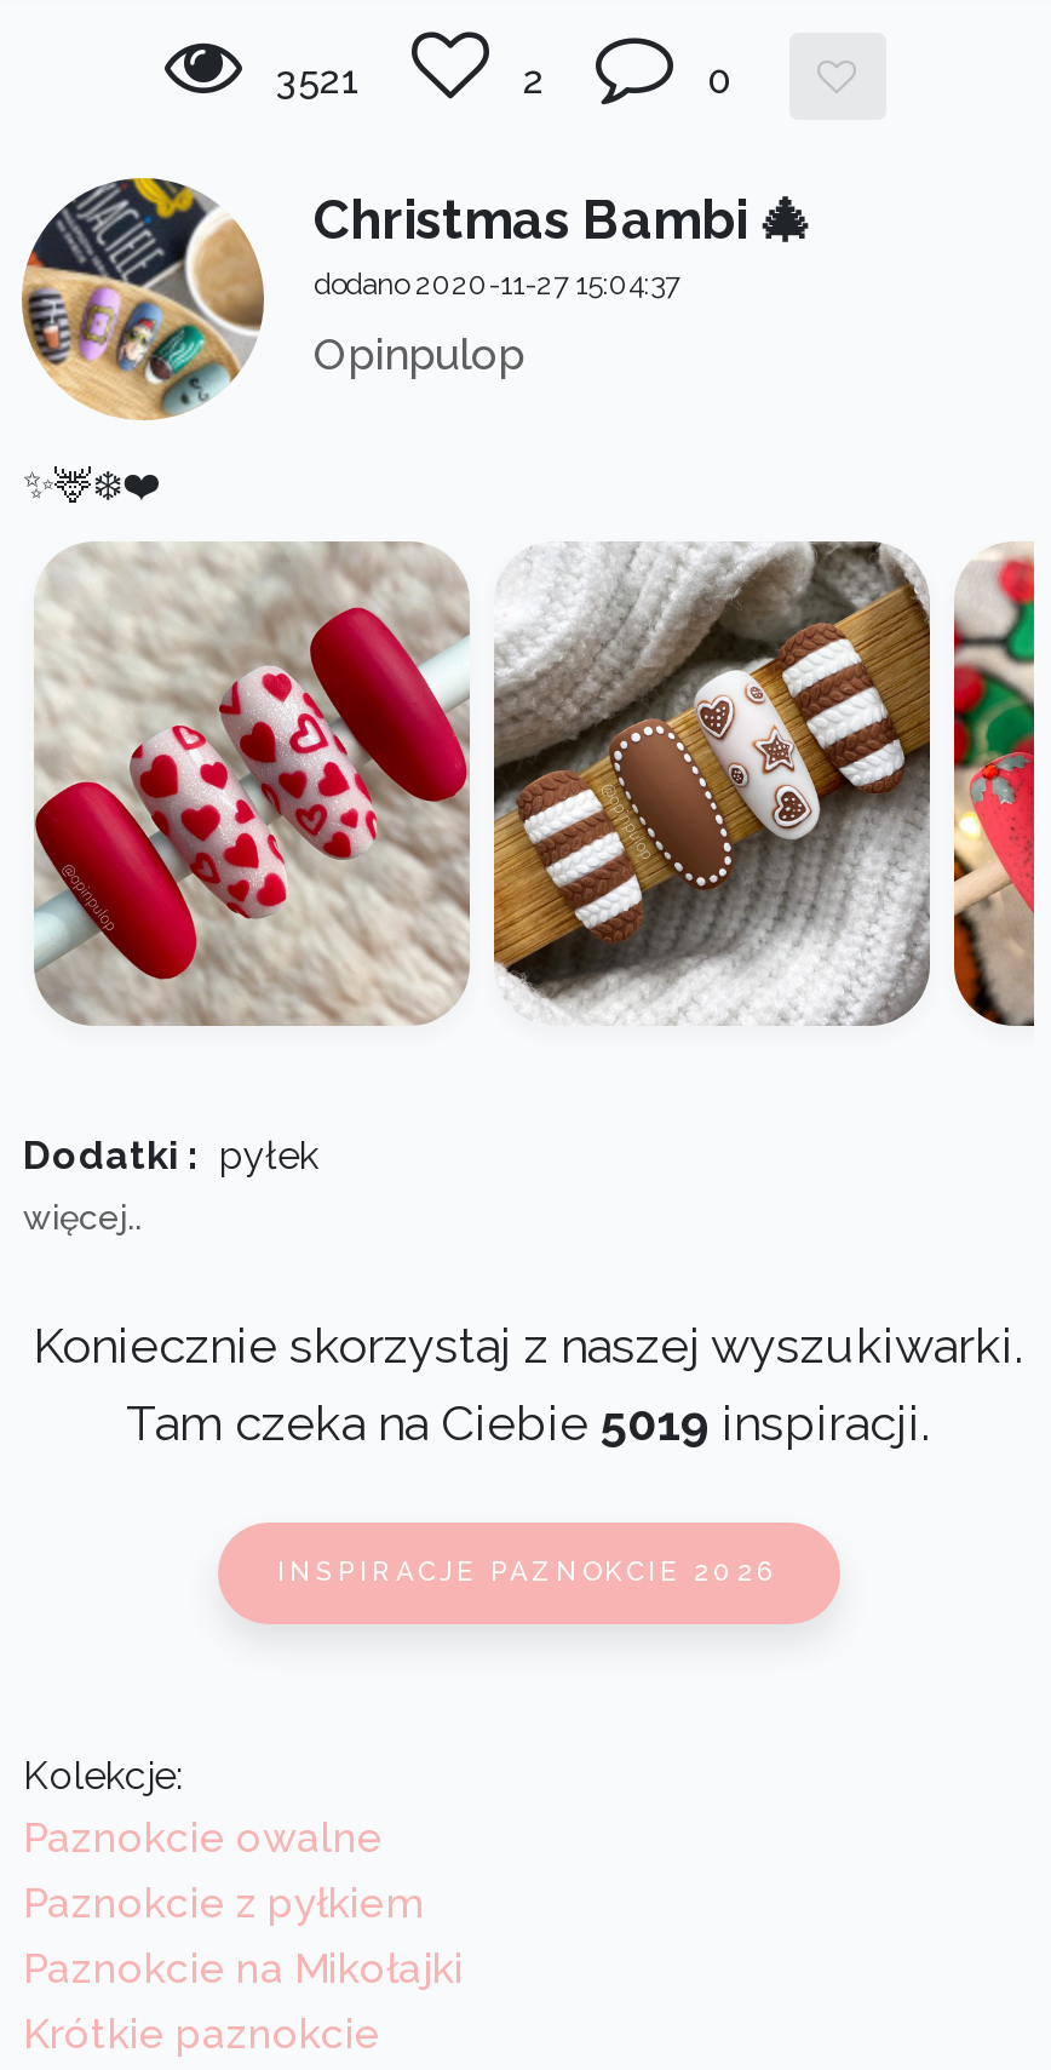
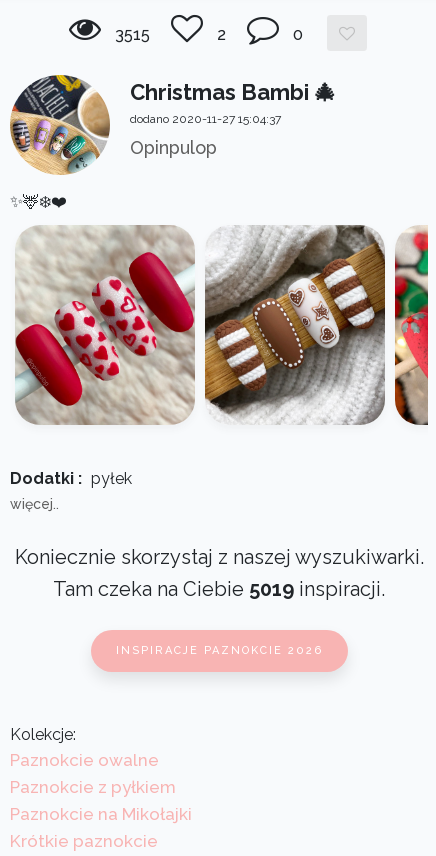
[276,57,361,103] 3521 -> [115,25,150,44] 3515

